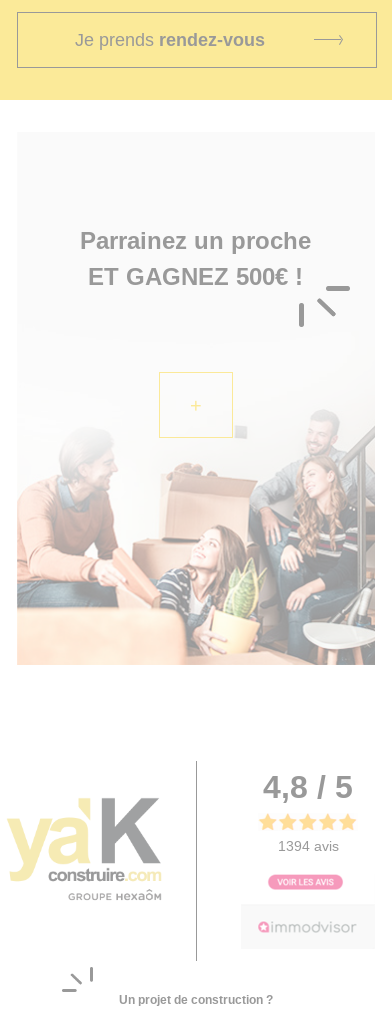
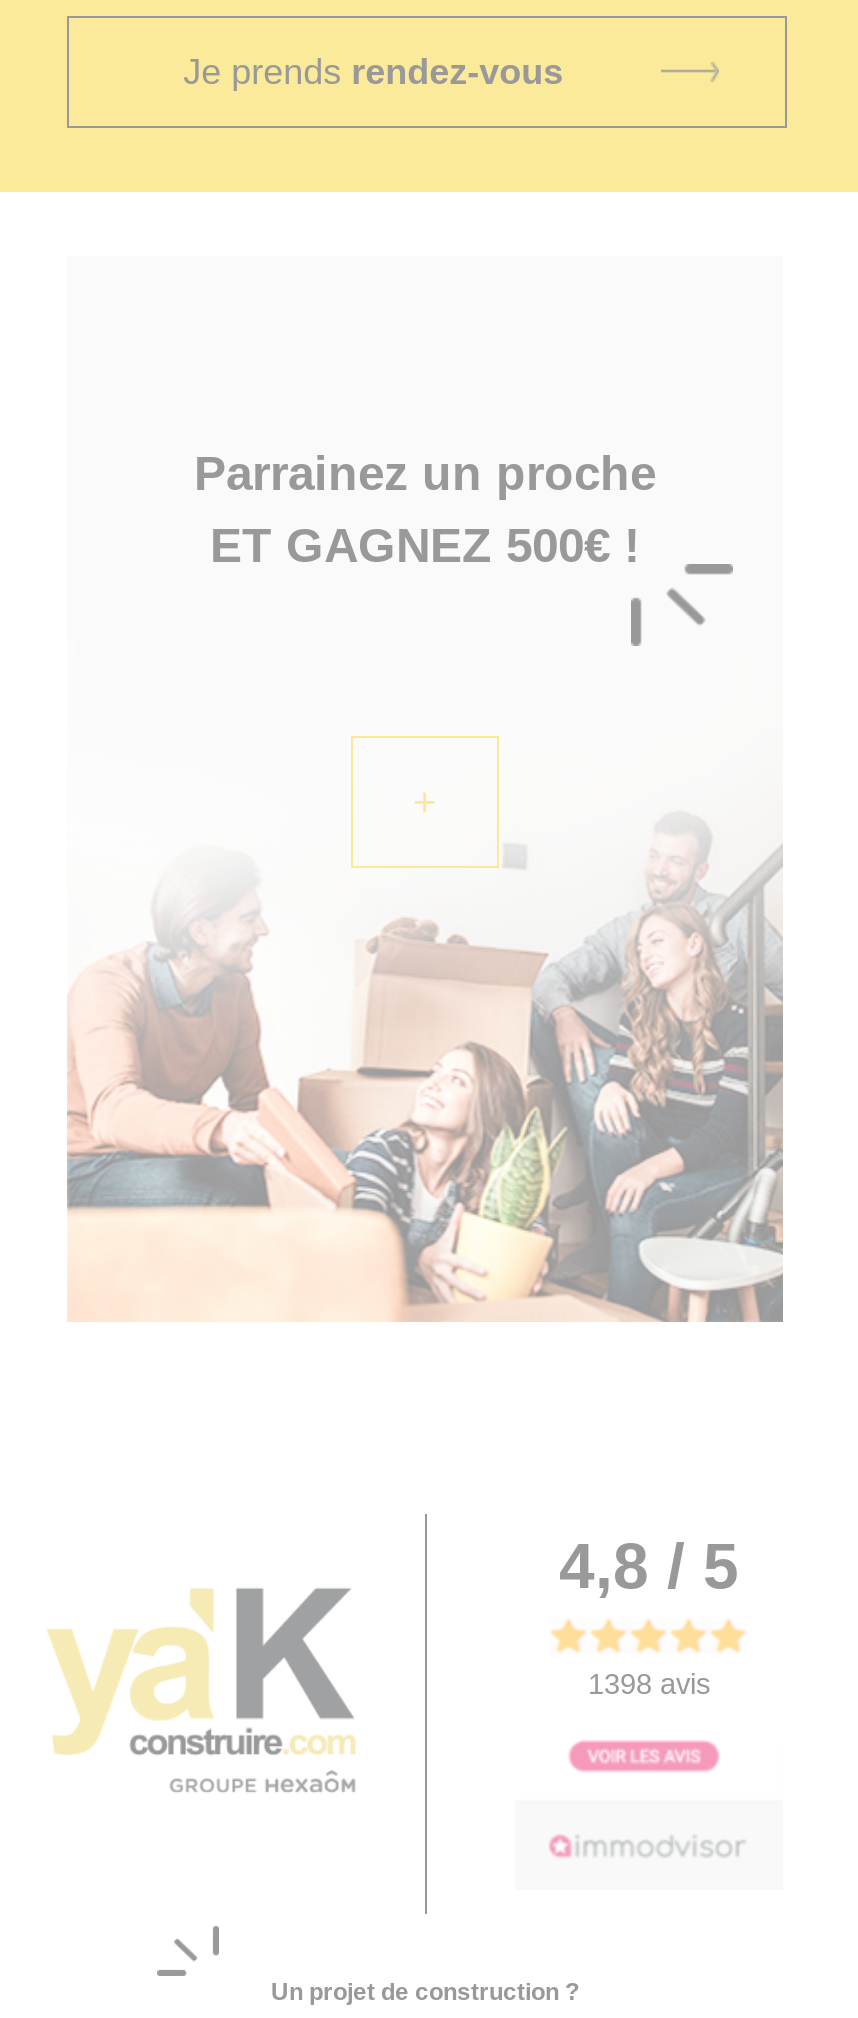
[277,838,338,854] 1394 avis -> [588,1669,710,1701] 1398 avis

